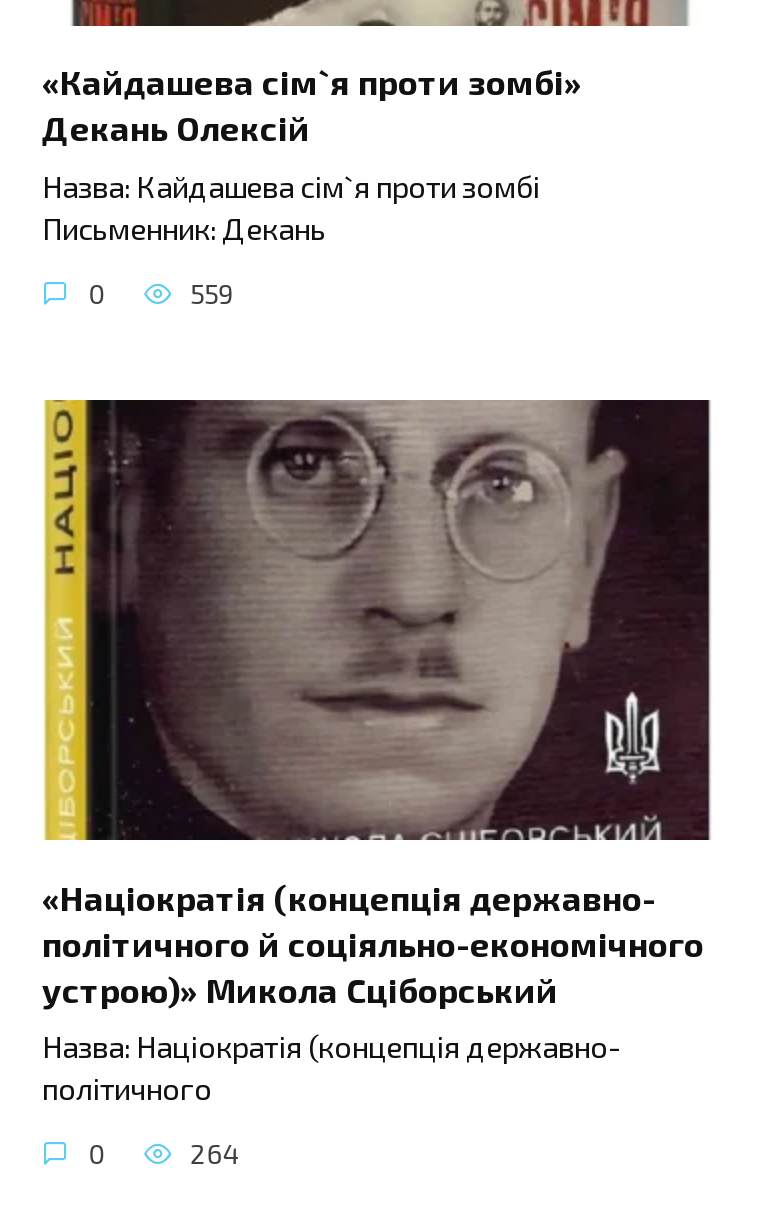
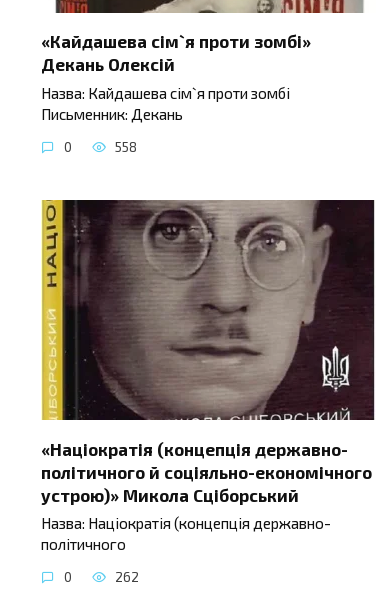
[190,276,234,310] 559 -> [115,138,137,155] 558
[190,1136,240,1170] 264 -> [115,568,139,585] 262

